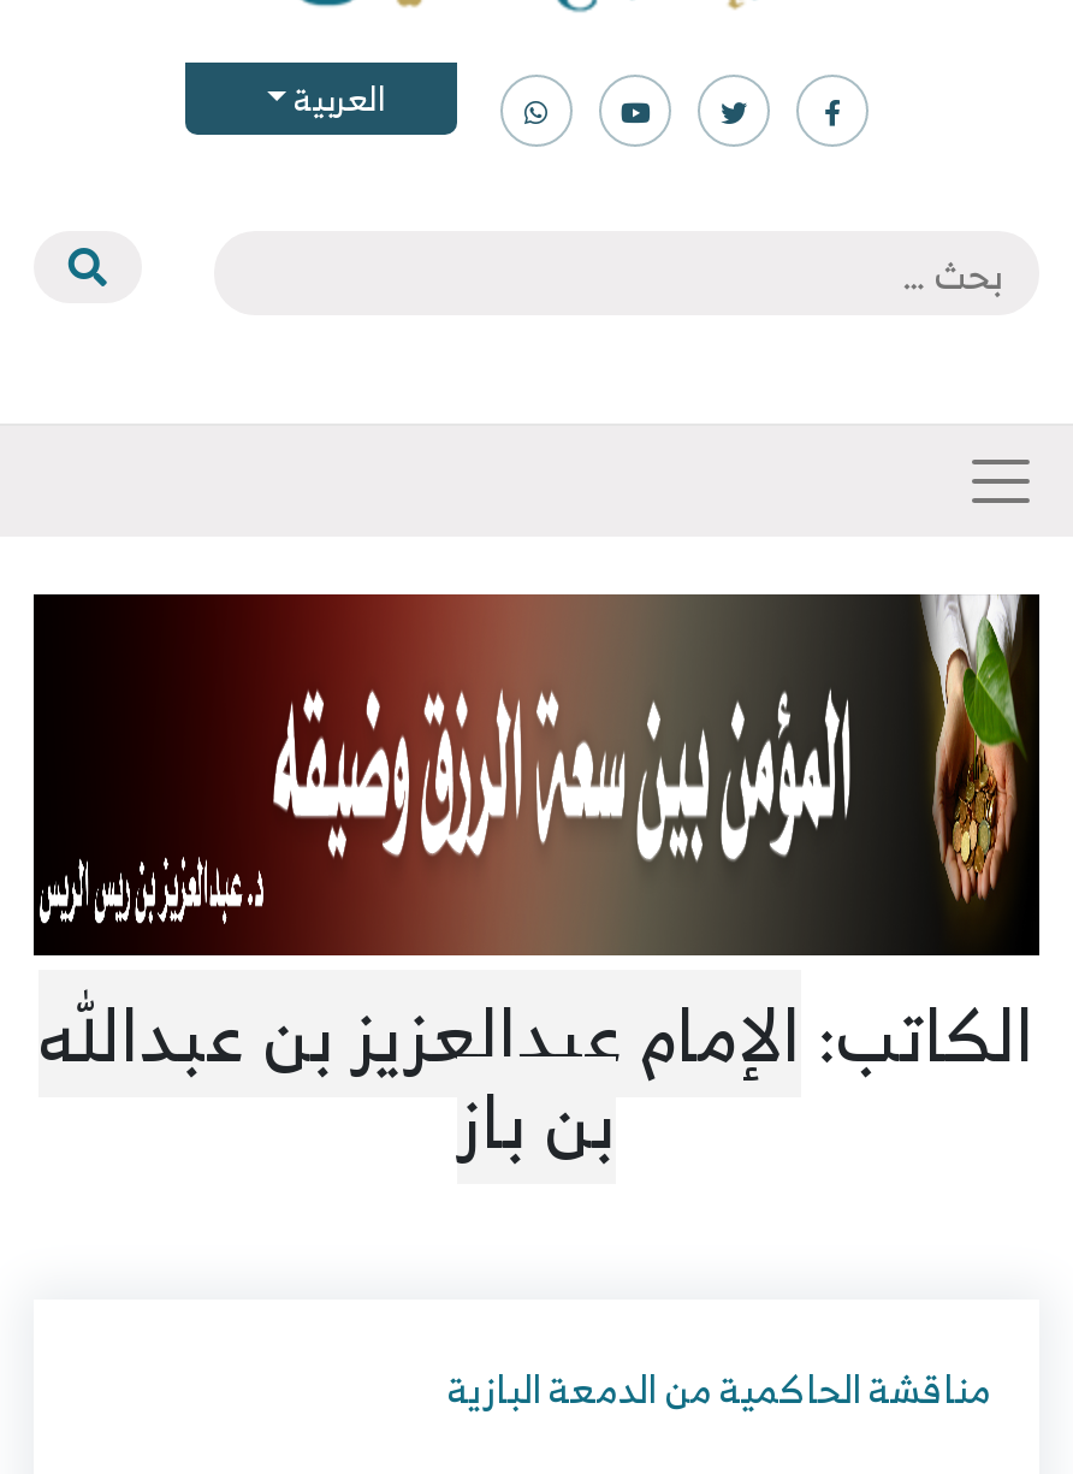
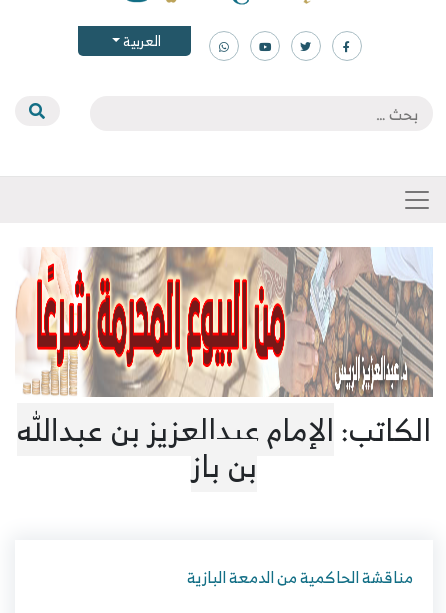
[31,592,1042,958] [image] -> [15,247,433,398] [image]

